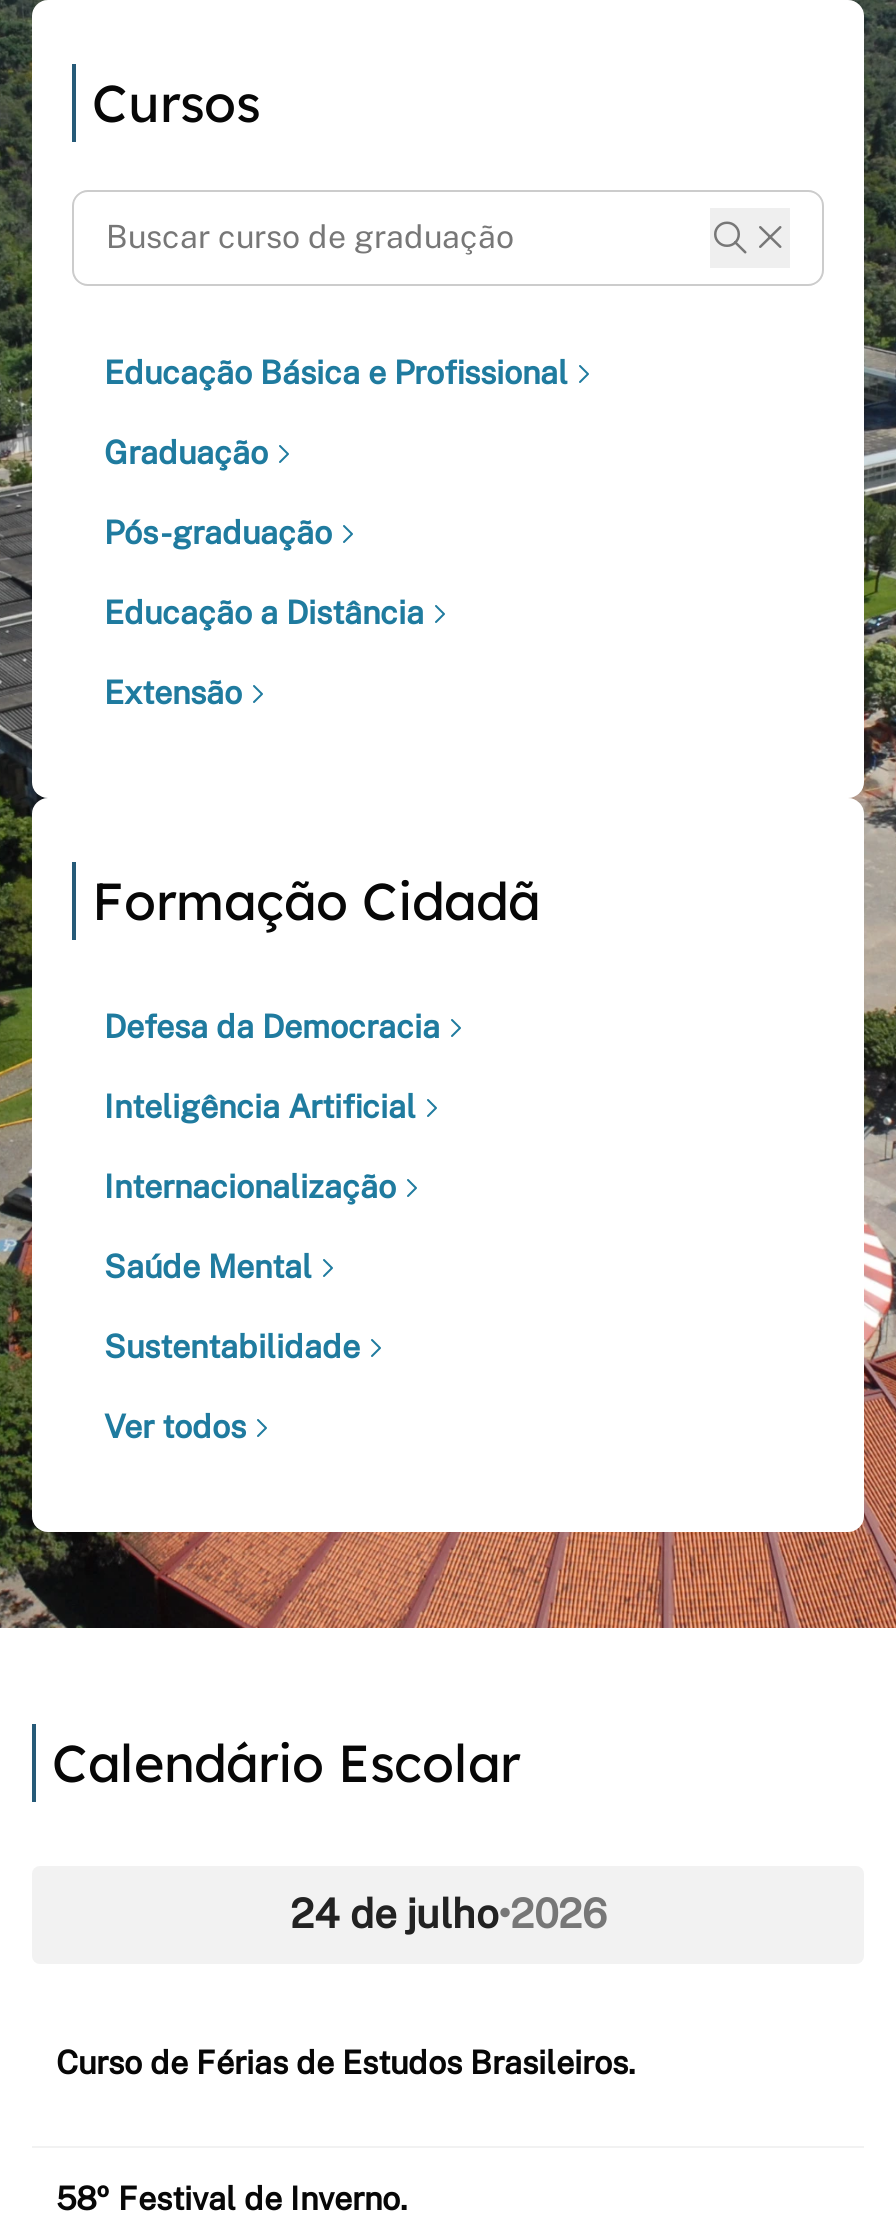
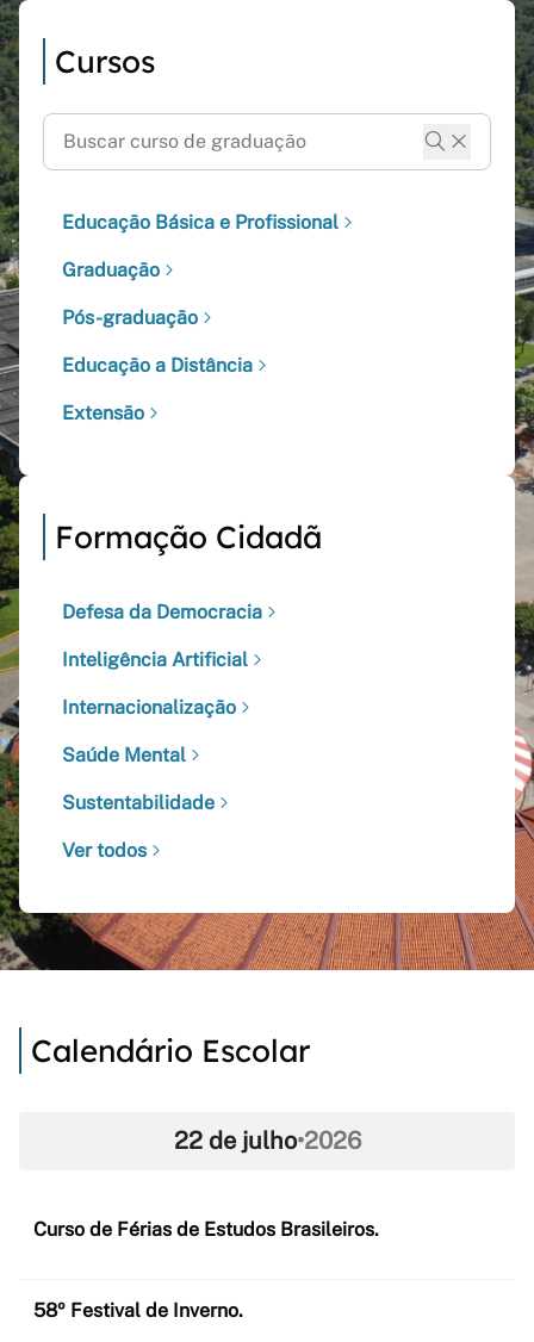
[290,1890,606,1938] 24 de julho•2026 -> [173,1126,361,1155] 22 de julho•2026

